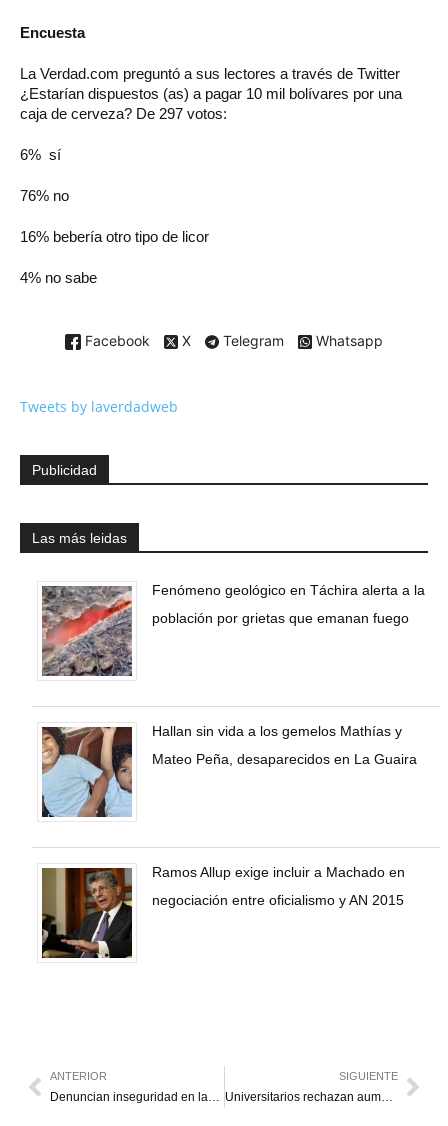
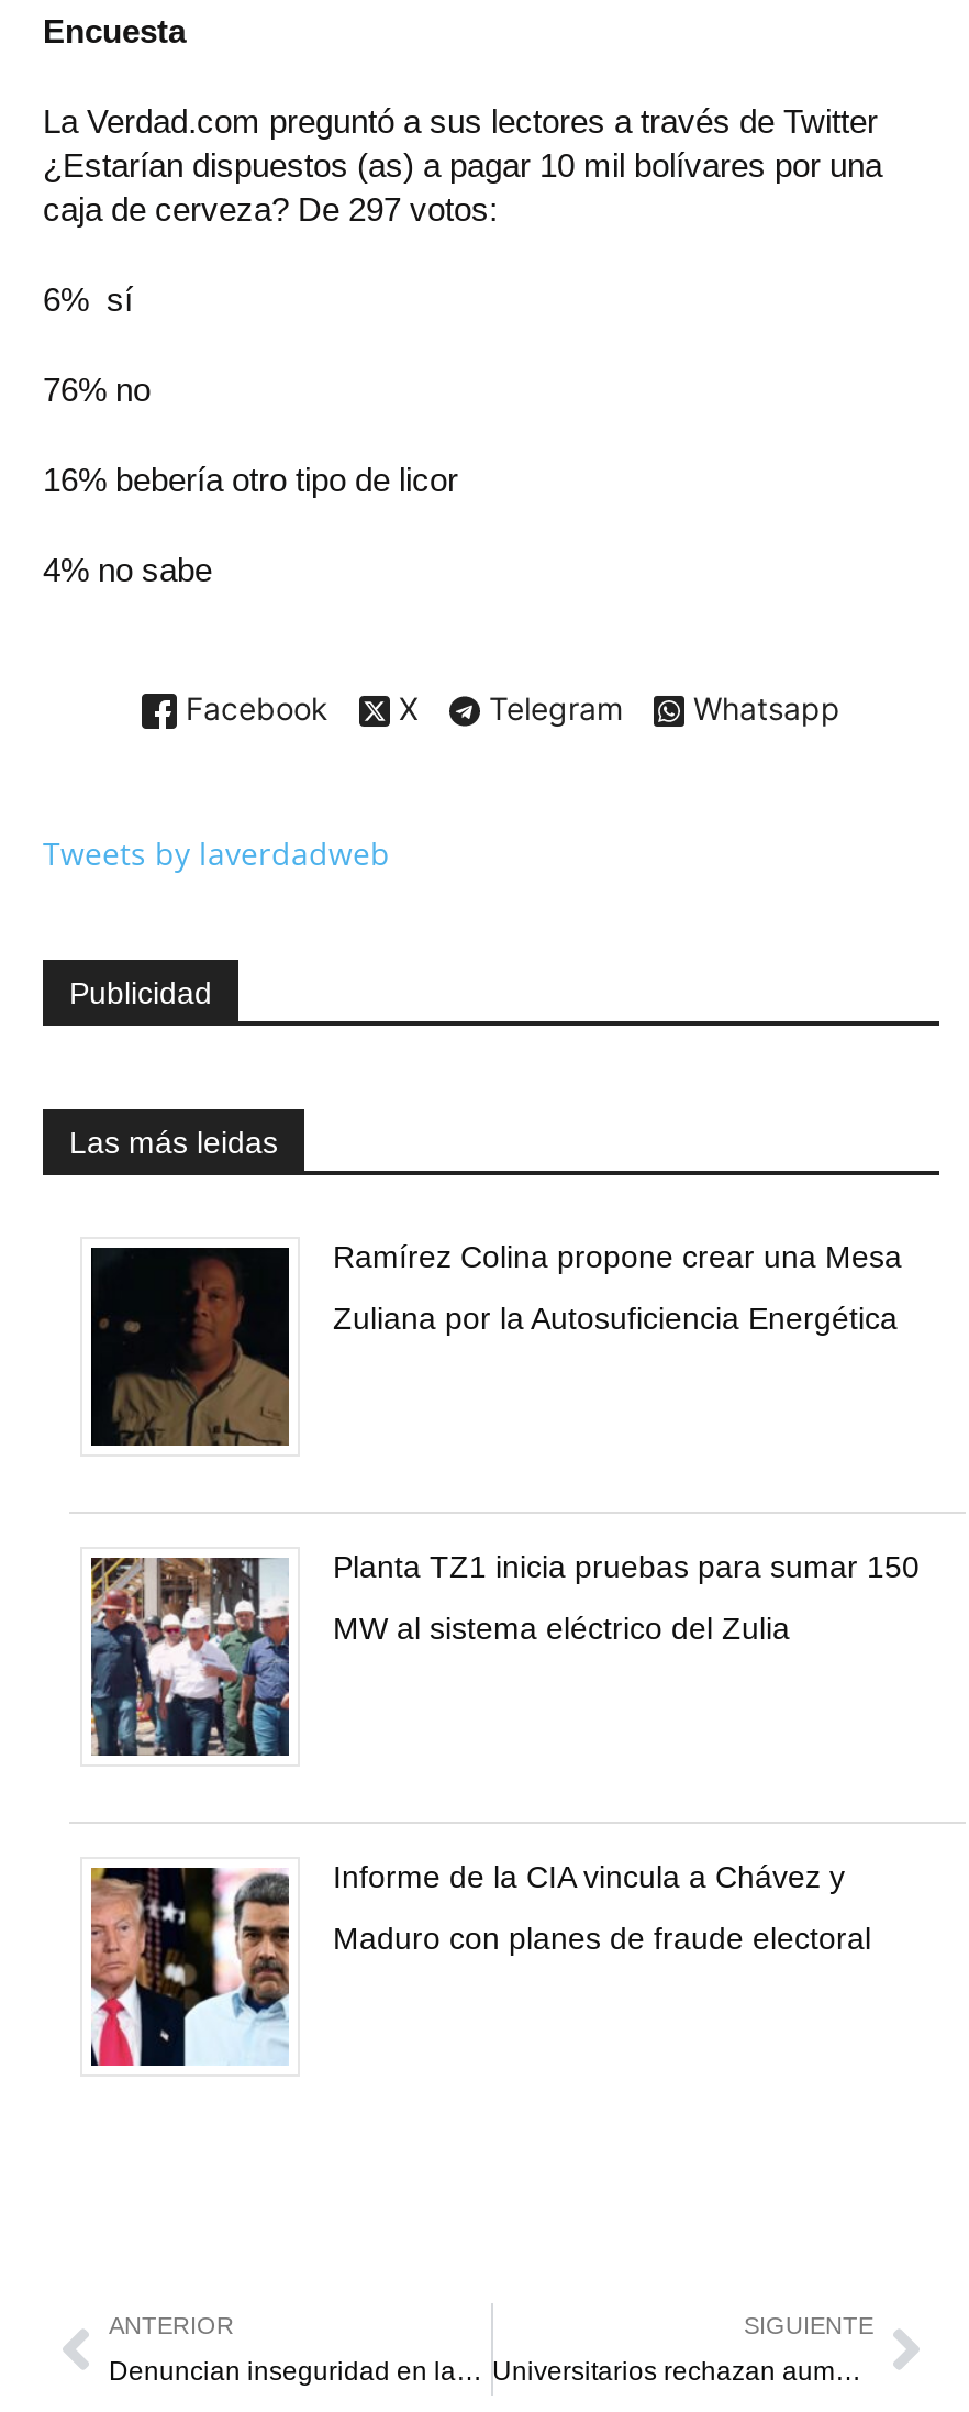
[41,582,425,677] [image] | Fenómeno geológico en Táchira alerta a la -> [89,1239,902,1446] [image] | Ramírez Colina propone crear una Mesa
[152,610,409,626] población por grietas que emanan fuego -> [333,1300,898,1336] Zuliana por la Autosuficiencia Energética
[41,723,402,818] [image] | Hallan sin vida a los gemelos Mathías y -> [89,1549,920,1758] [image] | Planta TZ1 inicia pruebas para sumar 150
[152,751,417,767] Mateo Peña, desaparecidos en La Guaira -> [333,1610,790,1646] MW al sistema eléctrico del Zulia
[41,864,405,959] [image] | Ramos Allup exige incluir a Machado en -> [91,1859,845,2068] [image] | Informe de la CIA vincula a Chávez y
[152,892,404,908] negociación entre oficialismo y AN 2015 -> [333,1920,871,1956] Maduro con planes de fraude electoral

